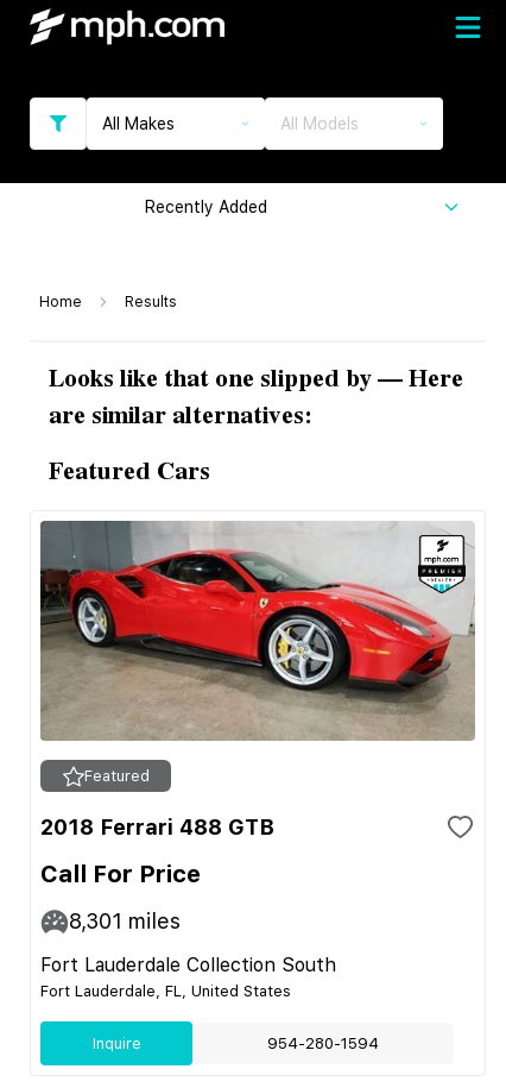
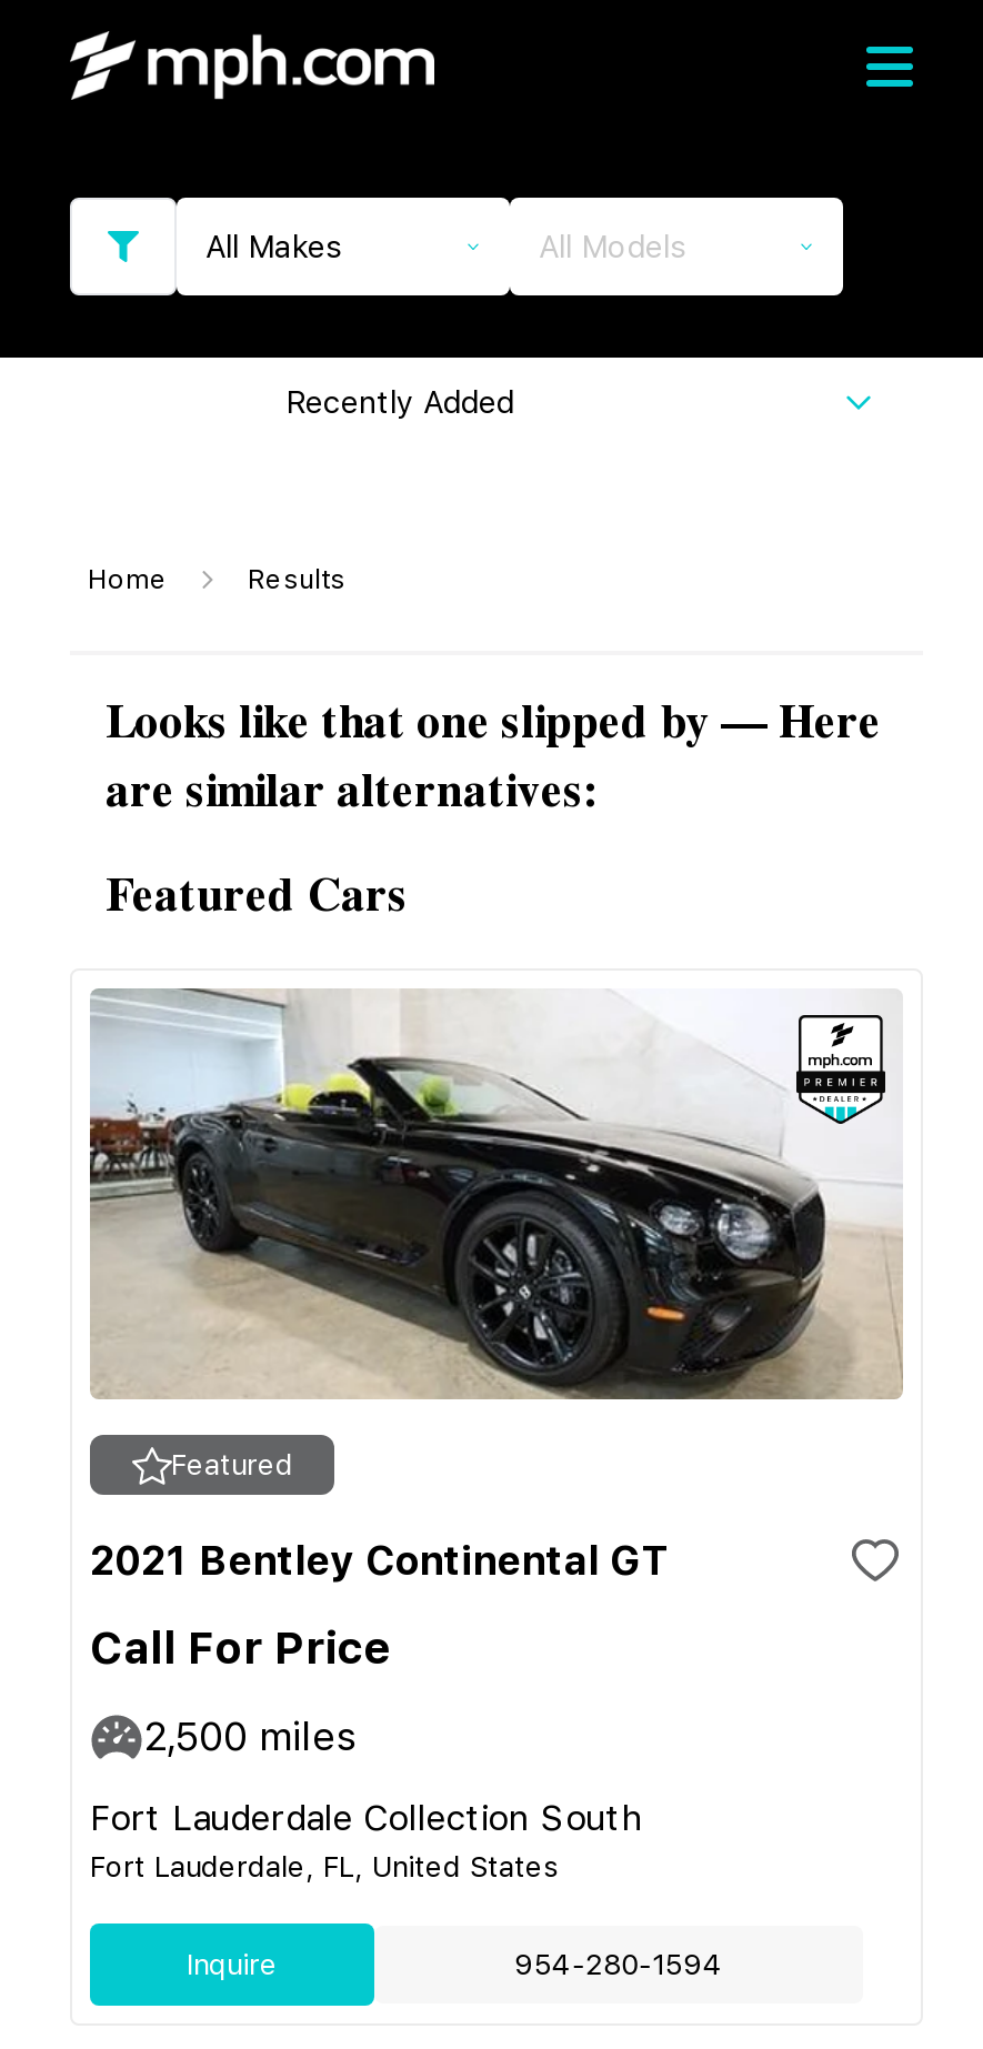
[39,521,475,741] [image] -> [88,988,901,1399] [image]
[40,815,274,839] 2018 Ferrari 488 GTB -> [90,1537,668,1584] 2021 Bentley Continental GT
[69,908,181,933] 8,301 miles -> [143,1712,357,1759] 2,500 miles

